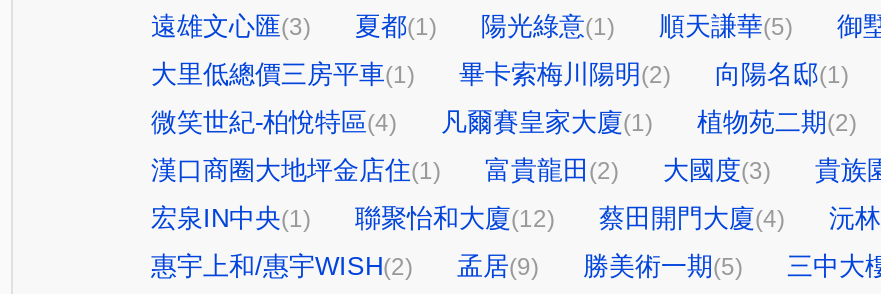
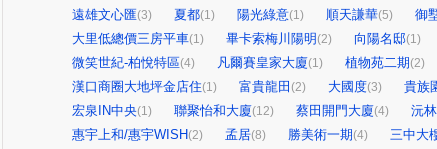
[457,251,539,281] 孟居(9) -> [225,127,266,142] 孟居(8)
[583,251,743,281] 勝美術一期(5) -> [288,127,368,142] 勝美術一期(4)

